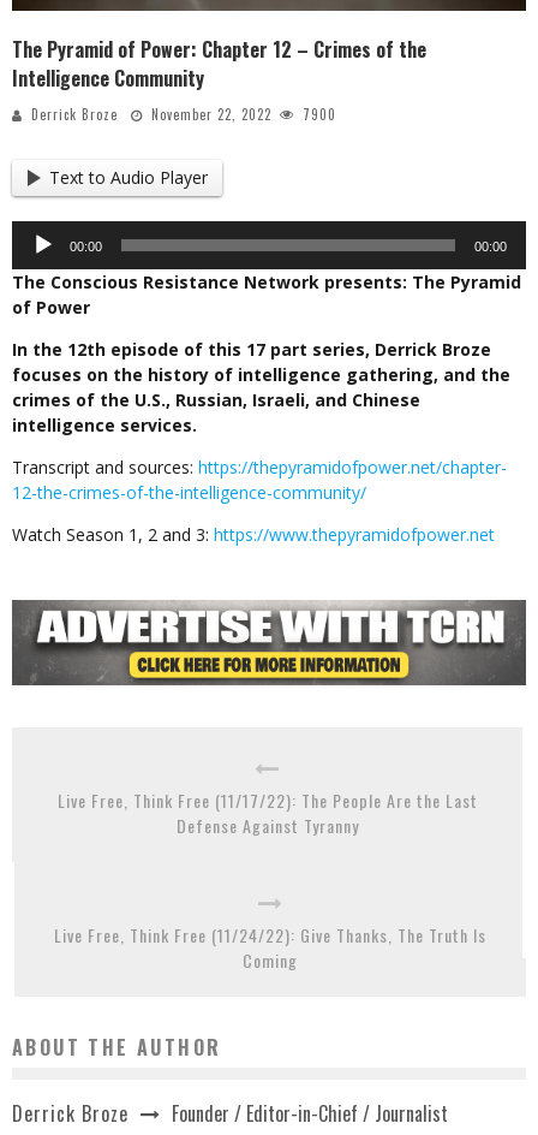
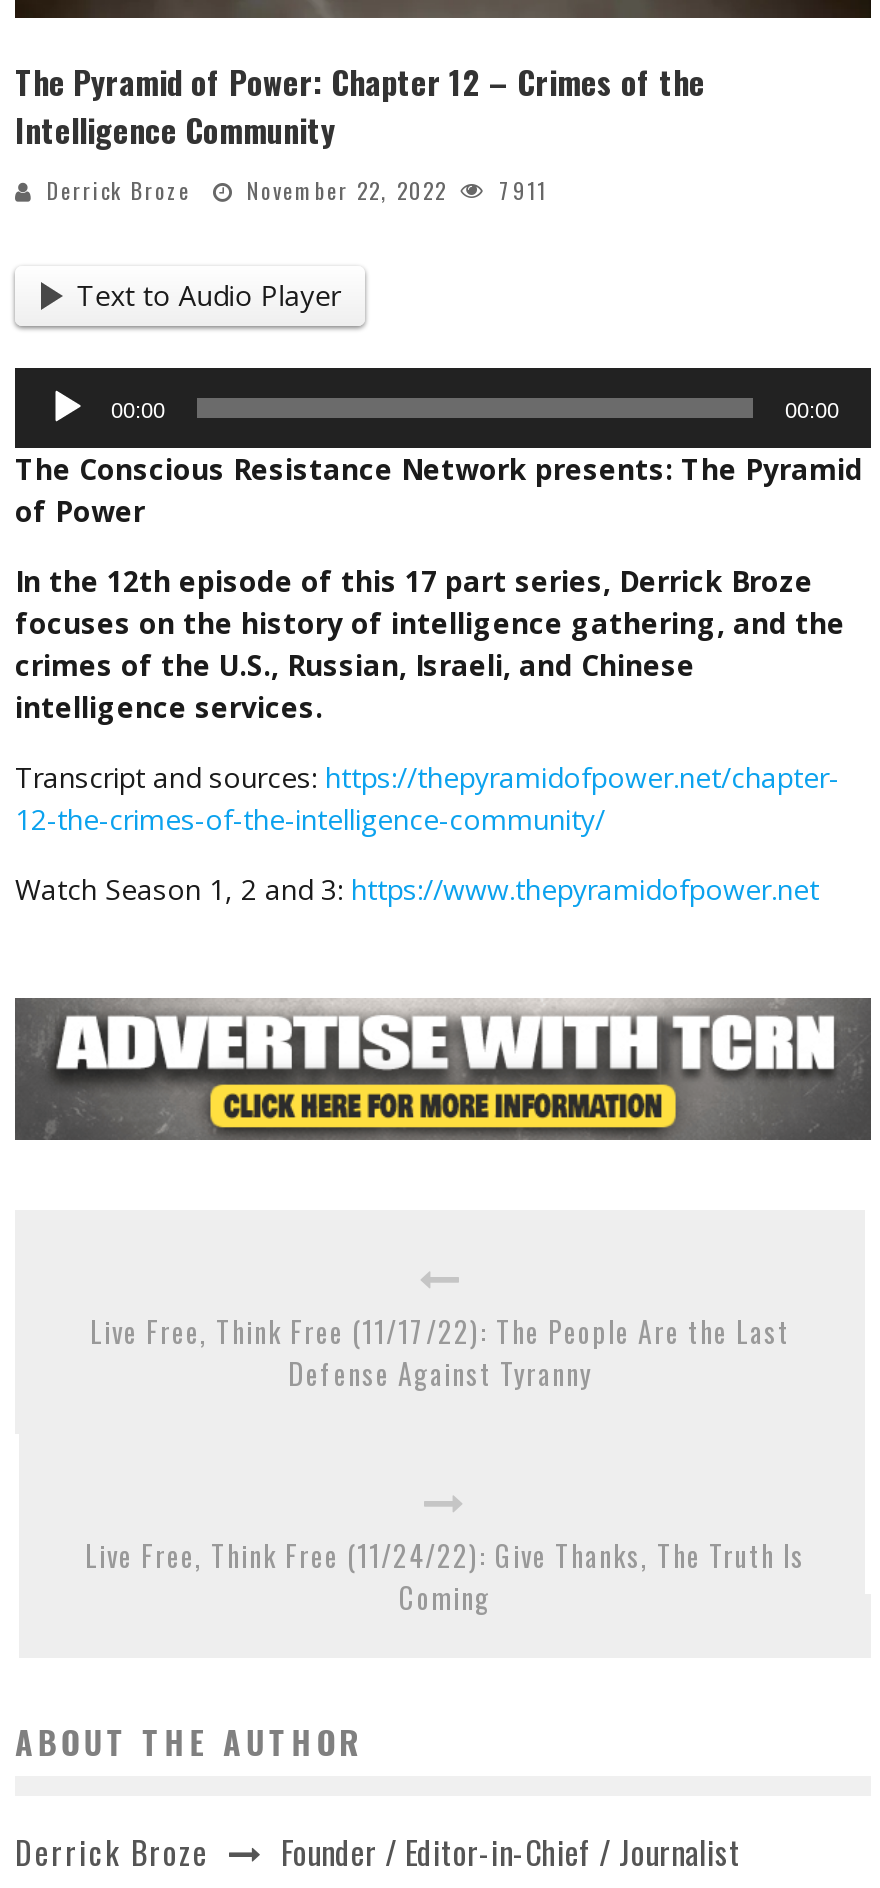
[31,105,336,124] Derrick Broze November 22, 2022 7900 -> [47,174,547,206] Derrick Broze November 22, 2022 7911

